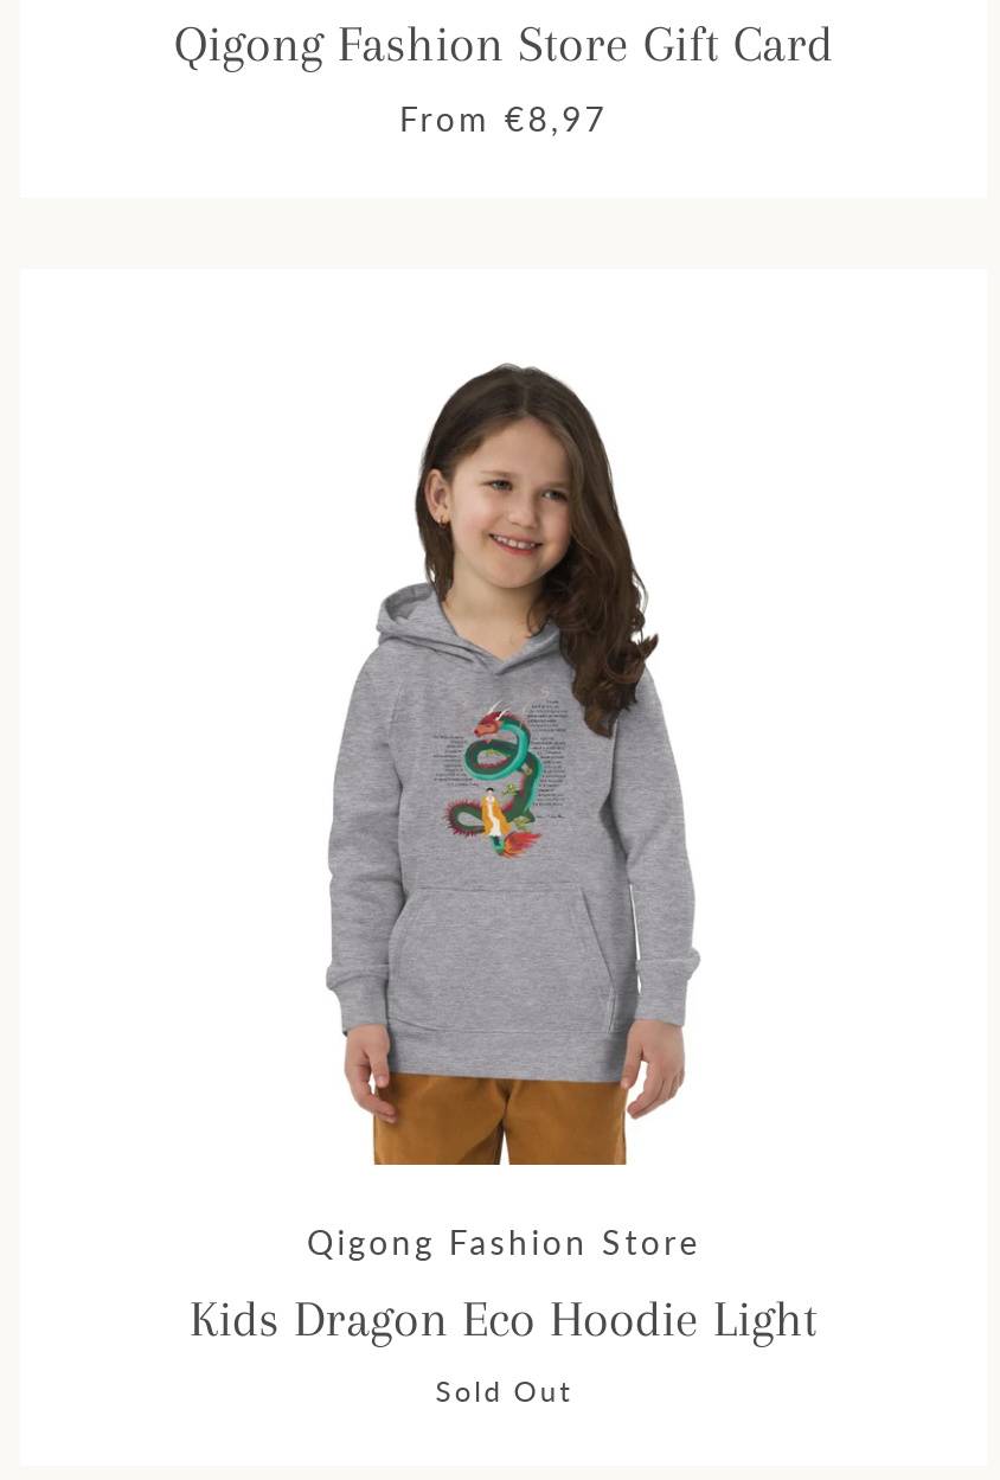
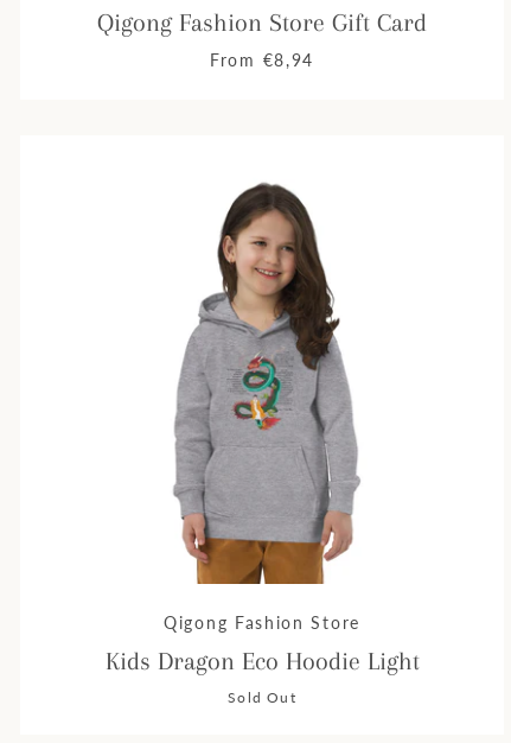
[399,98,608,139] From €8,97 -> [210,50,314,70] From €8,94

